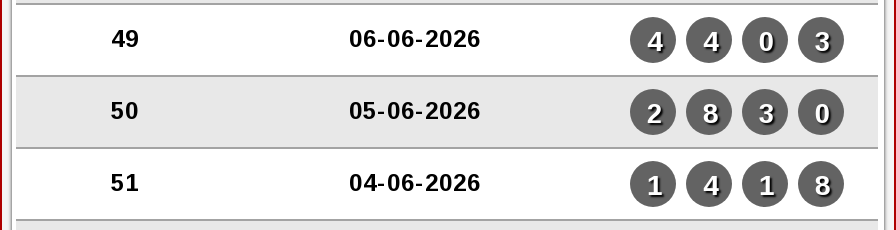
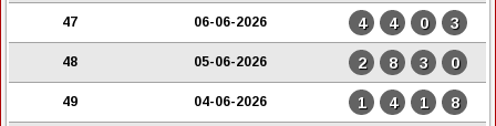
[111,26,139,54] 49 -> [61,15,77,30] 47
[111,98,139,126] 50 -> [61,54,77,70] 48
[111,170,139,198] 51 -> [61,94,77,110] 49

